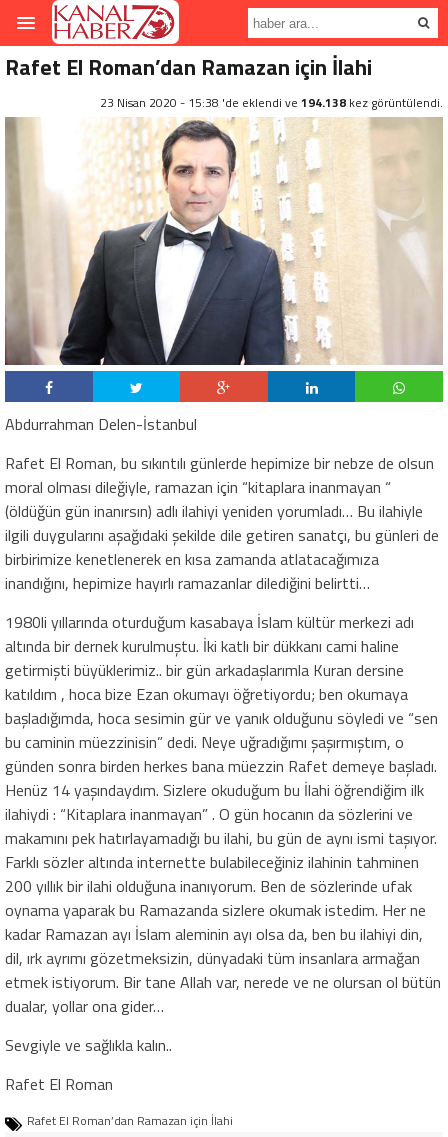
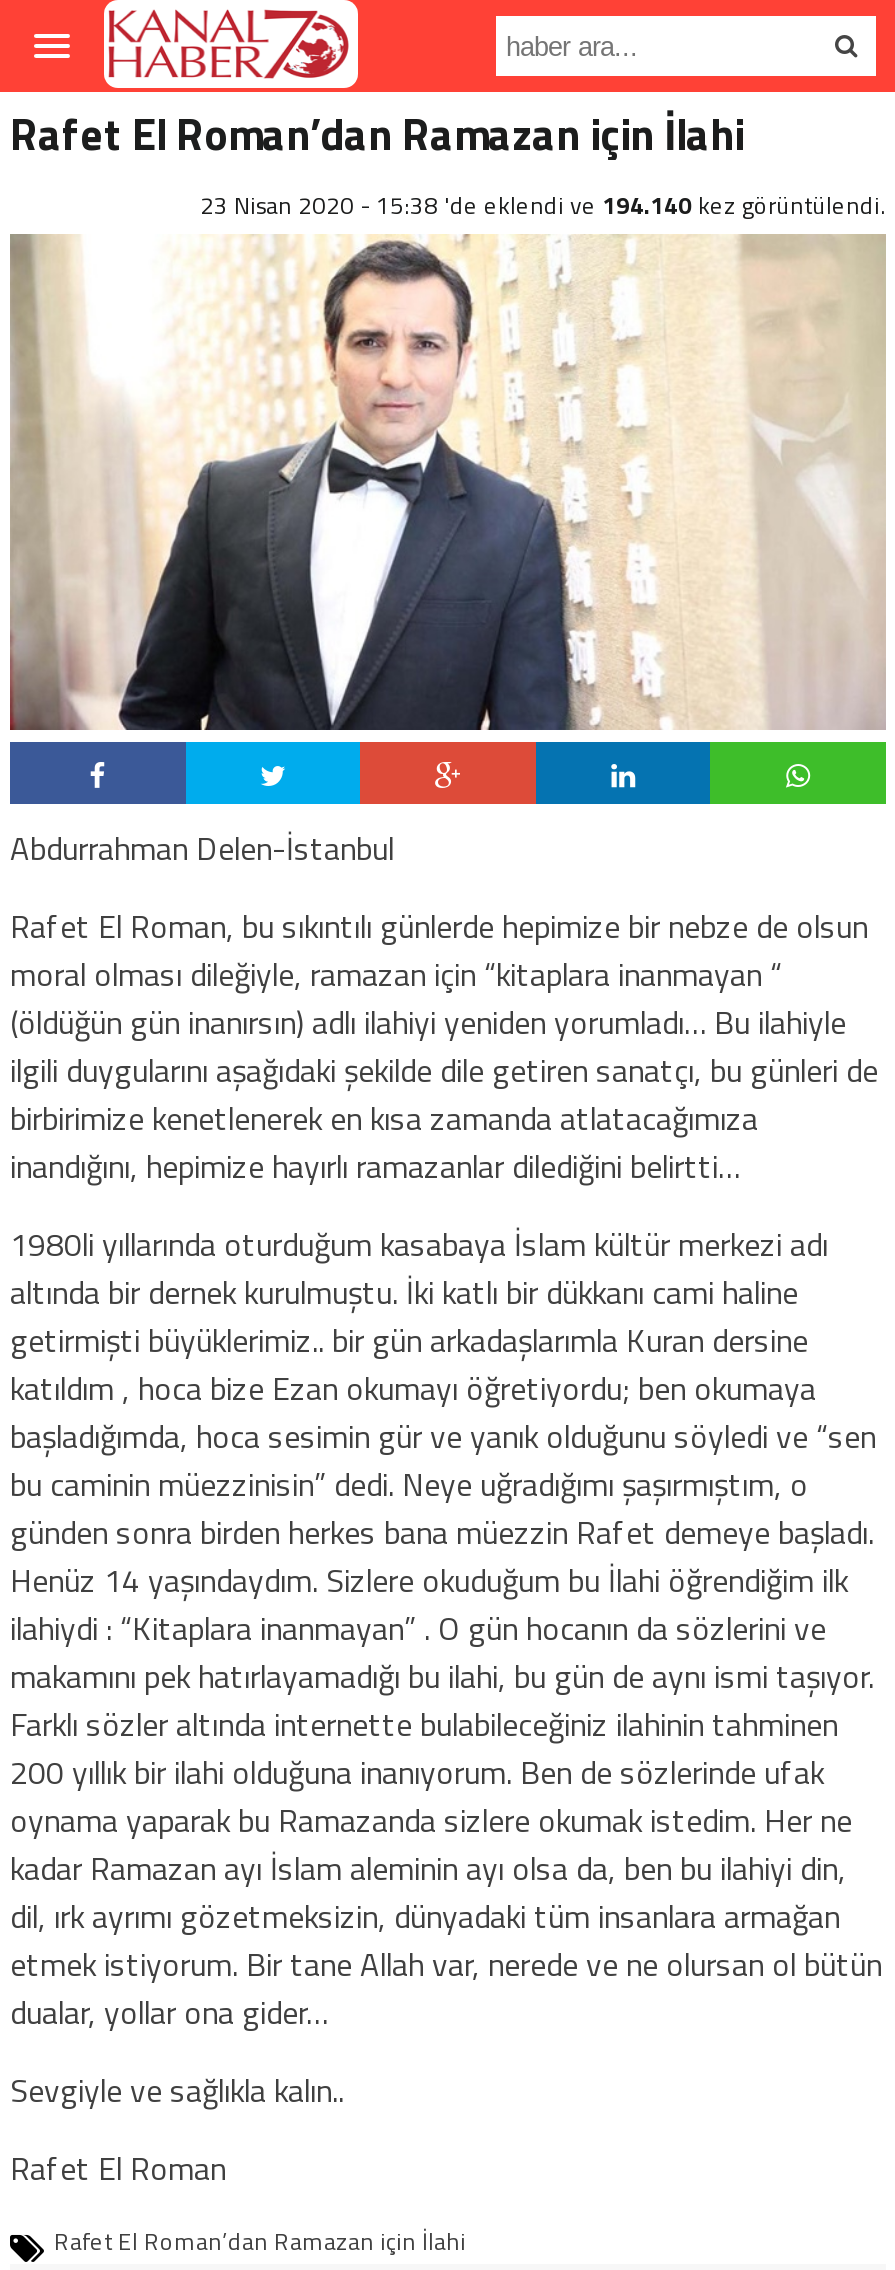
[100,93,443,112] 23 Nisan 2020 - 15:38 'de eklendi ve 194.138 kez görüntülendi. -> [200,186,886,224] 23 Nisan 2020 - 15:38 'de eklendi ve 194.140 kez görüntülendi.

